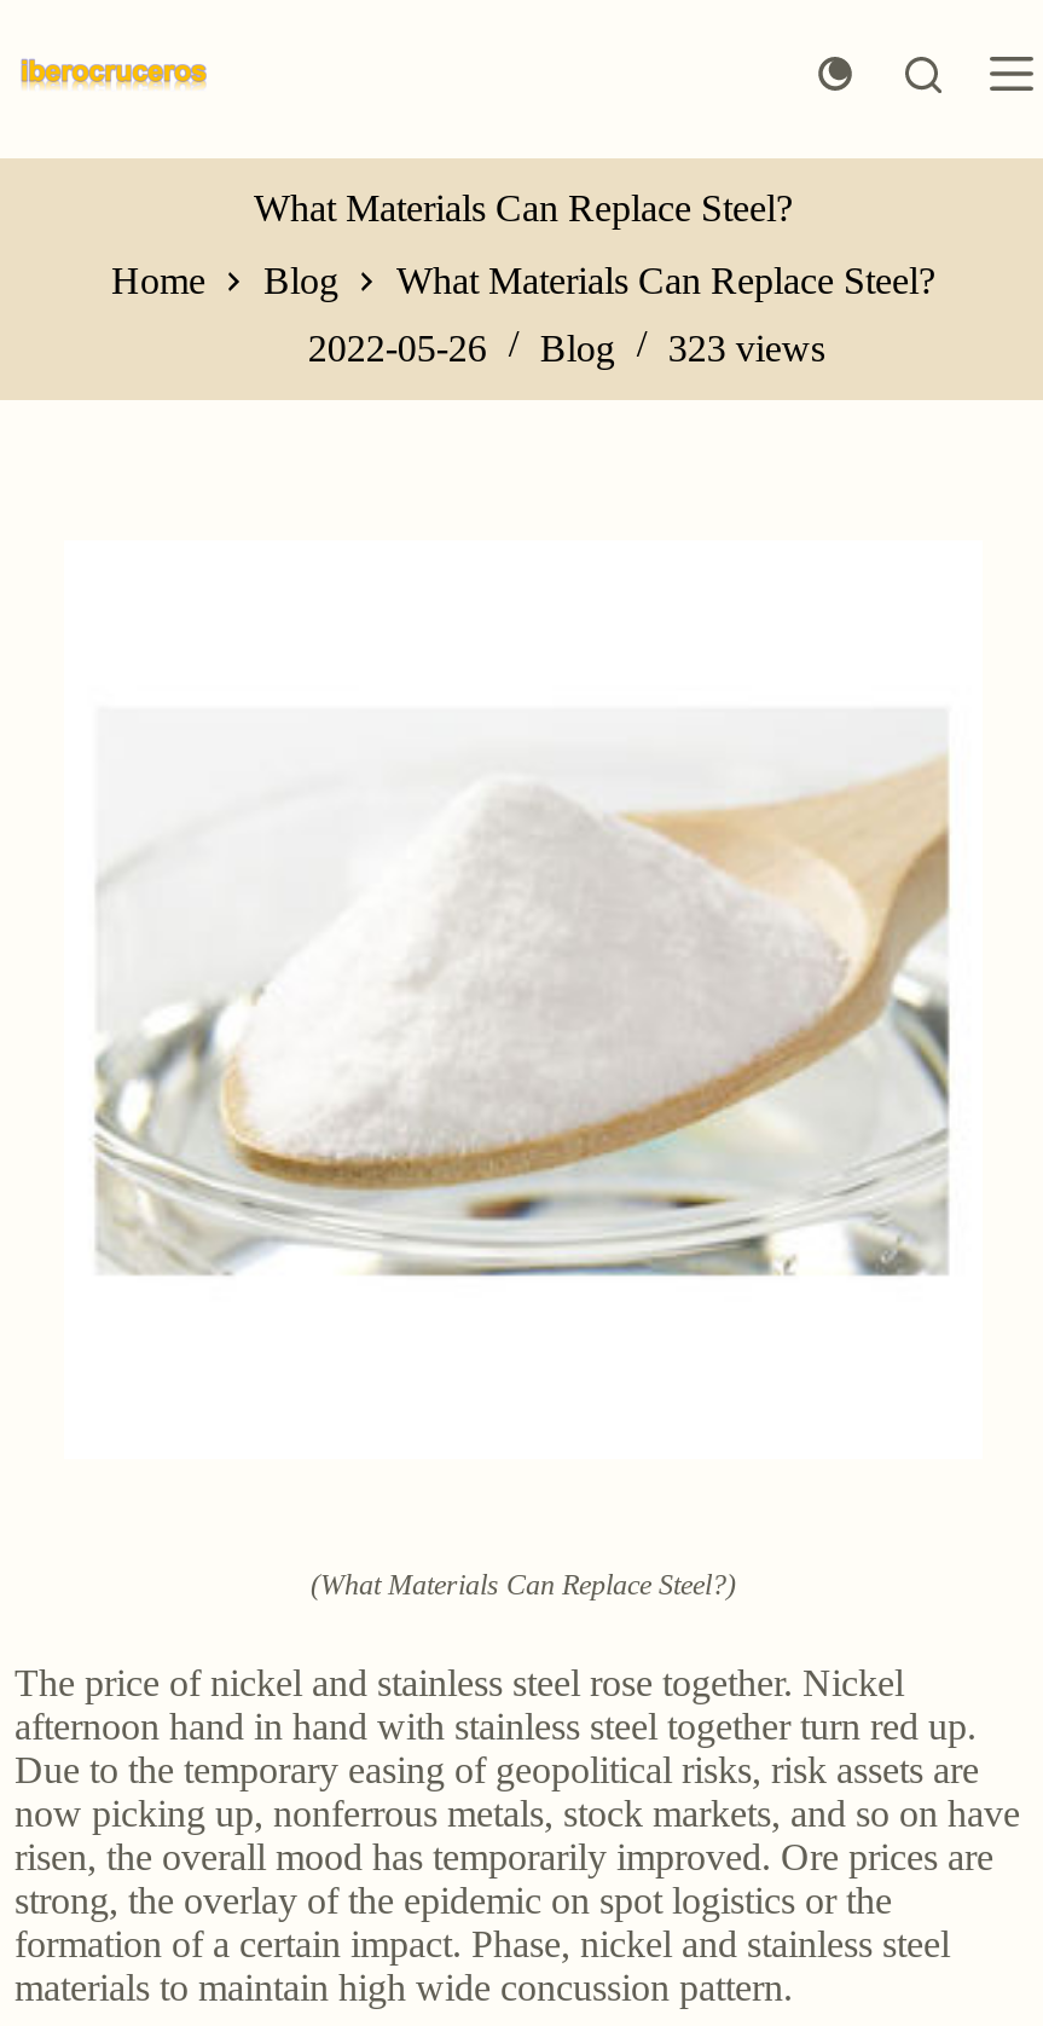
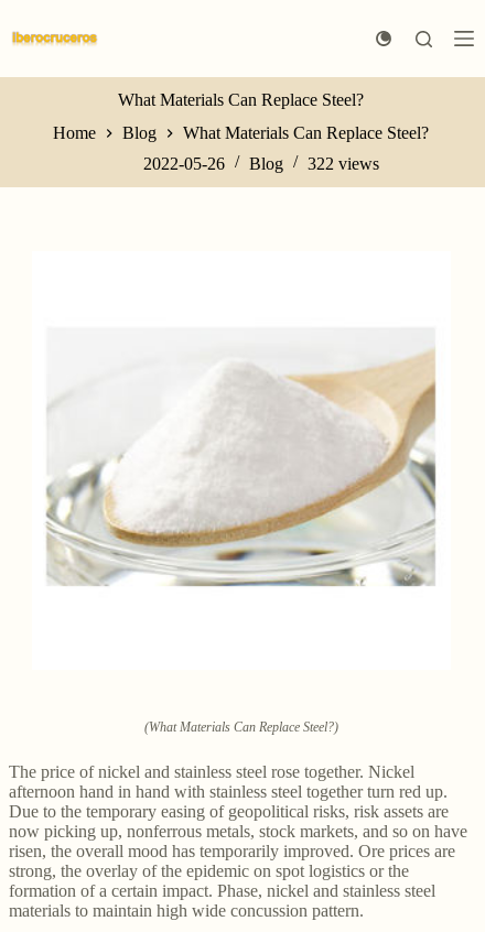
[308,327,825,368] 2022-05-26 Blog 323 views -> [143,154,379,173] 2022-05-26 Blog 322 views

